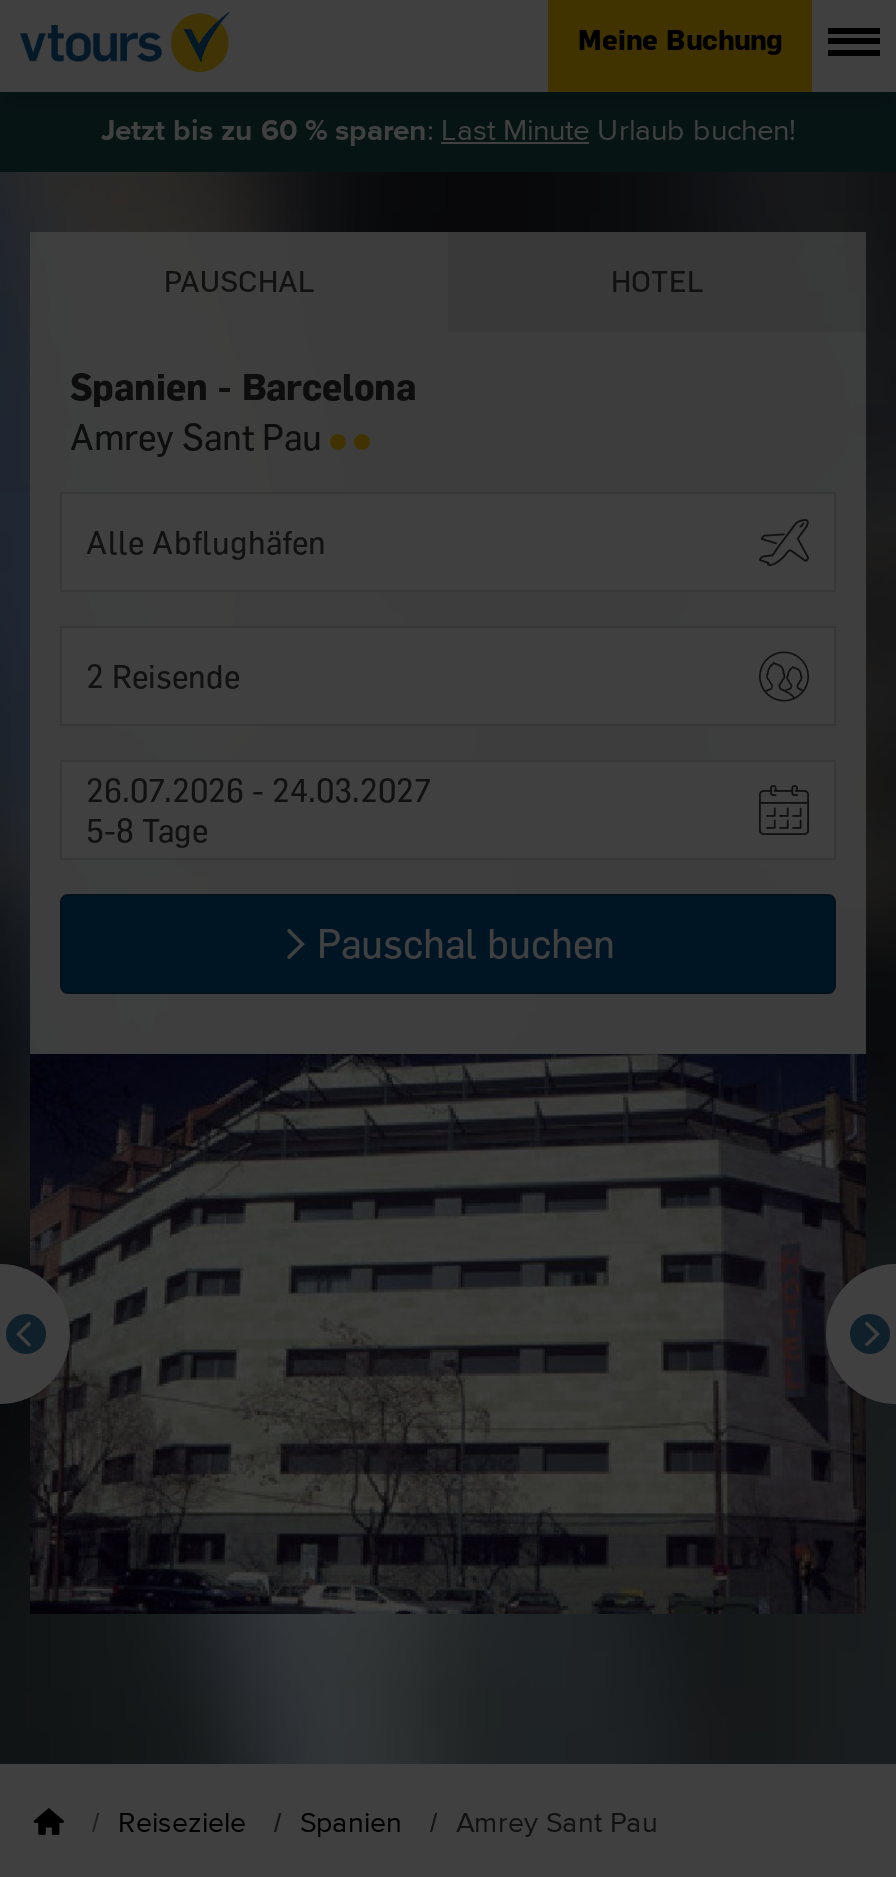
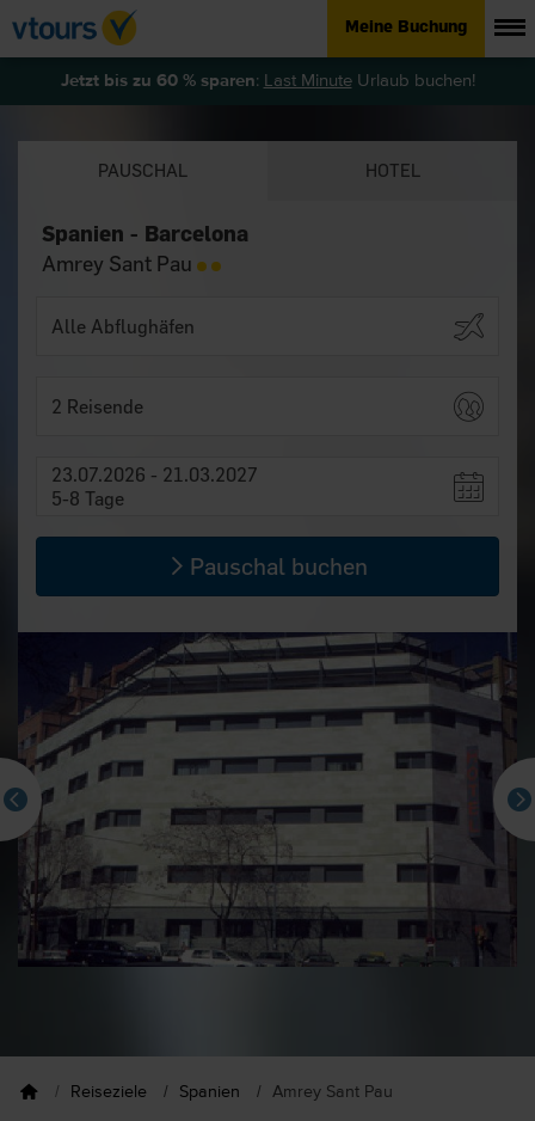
[86,772,432,808] 26.07.2026 - 24.03.2027 -> [51,464,258,485] 23.07.2026 - 21.03.2027

